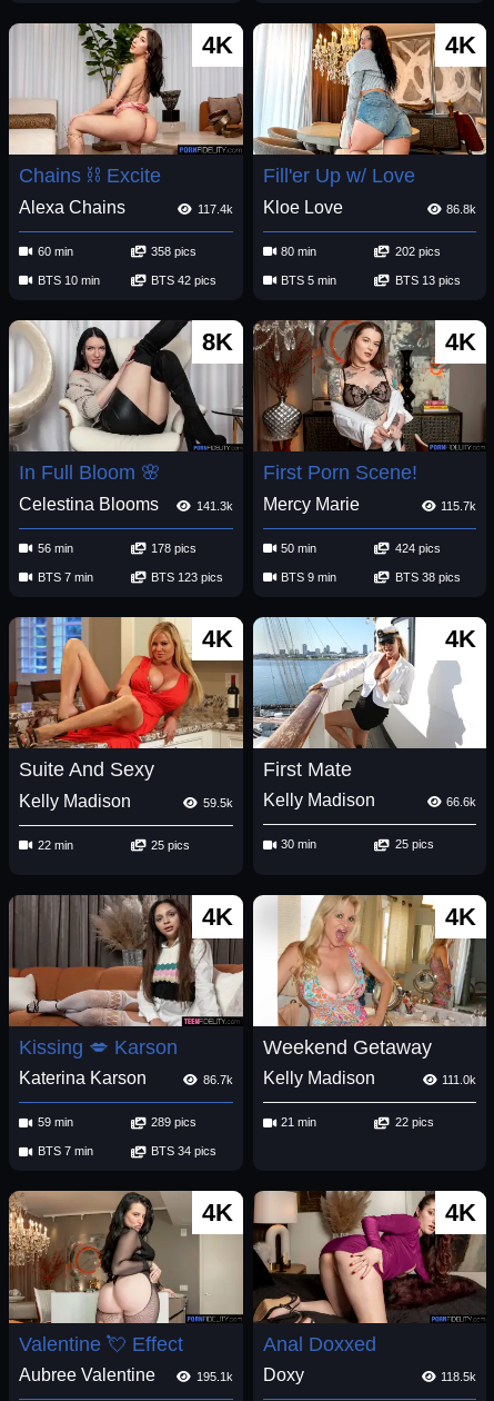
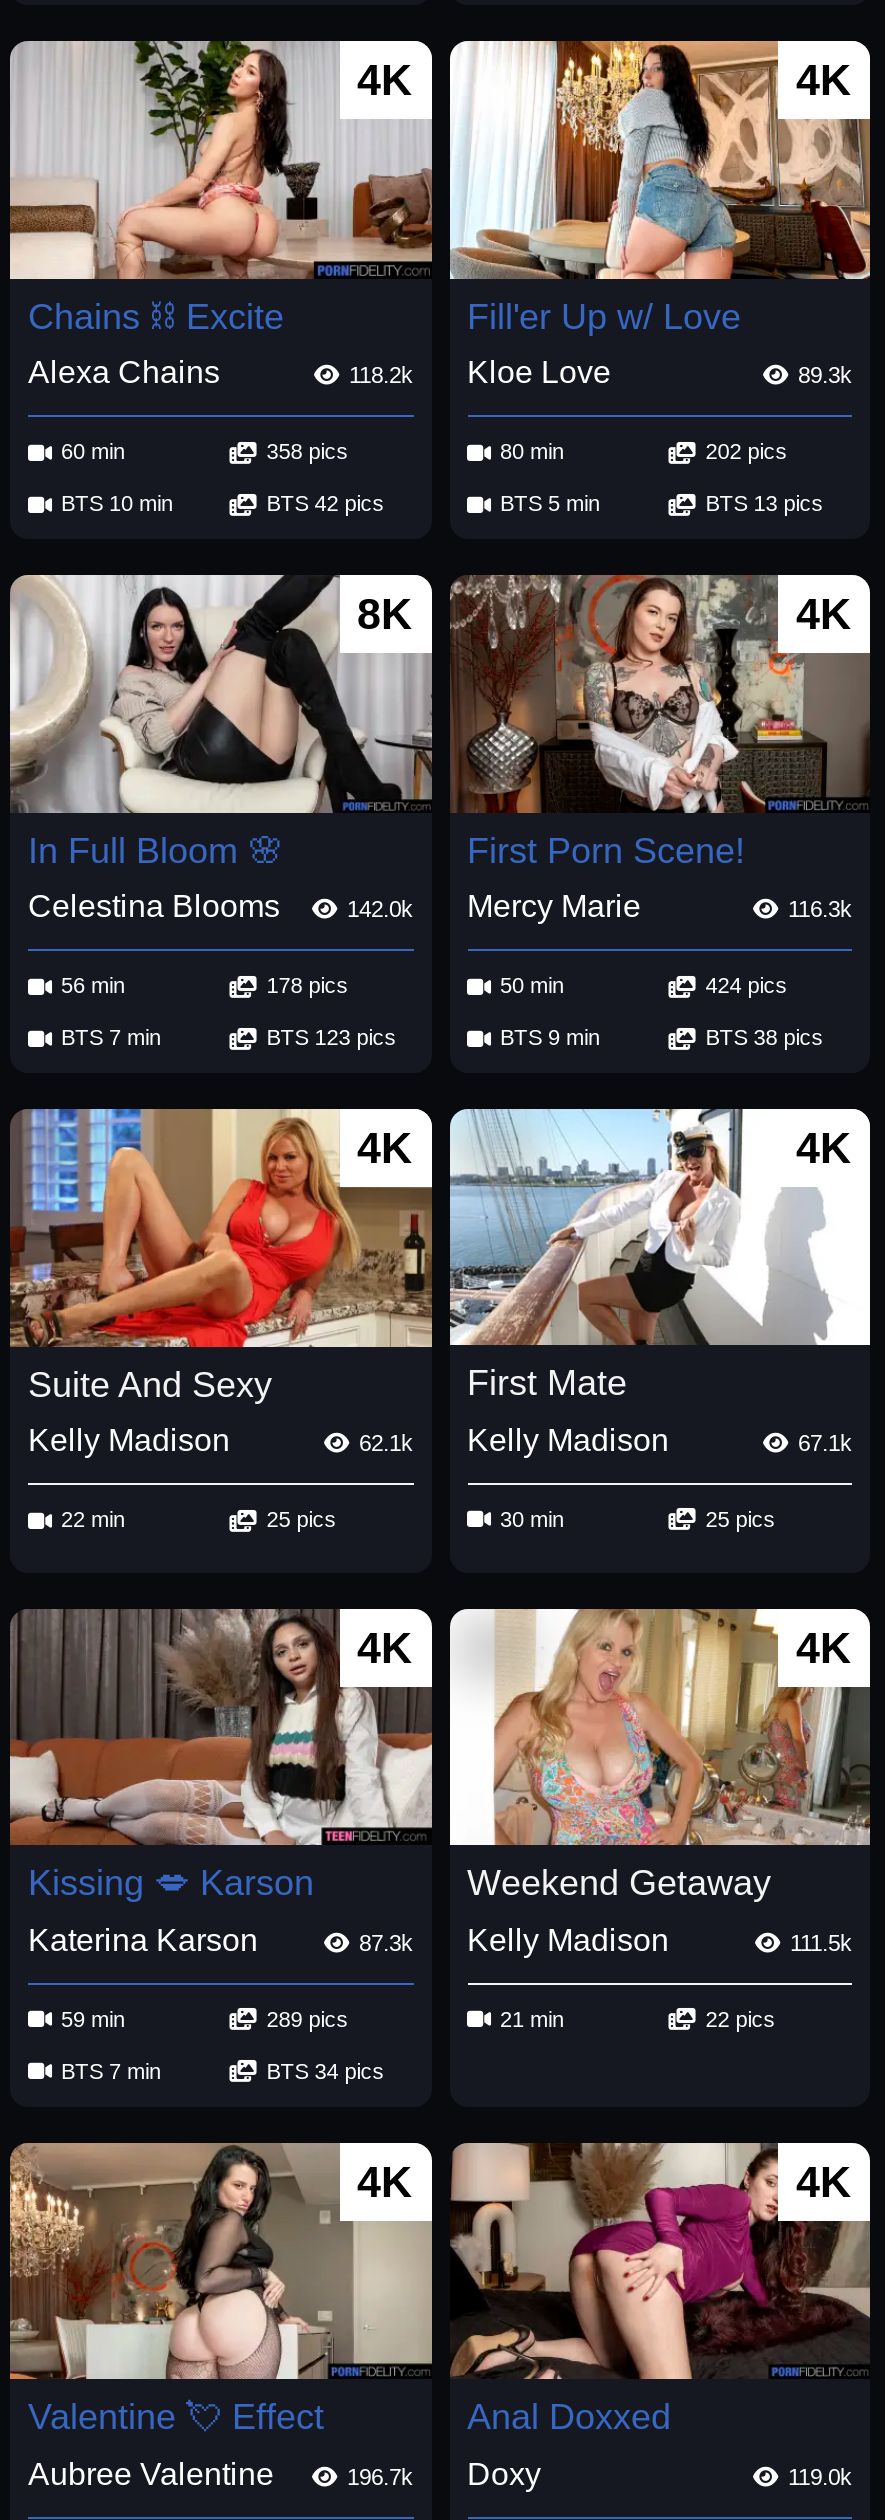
[197,202,233,215] 117.4k -> [349,363,413,387] 118.2k
[446,202,476,215] 86.8k -> [798,363,852,387] 89.3k
[196,499,233,512] 141.3k -> [347,897,413,921] 142.0k
[441,499,476,512] 115.7k -> [788,897,852,921] 116.3k
[203,796,233,809] 59.5k -> [359,1431,413,1455] 62.1k
[446,795,476,808] 66.6k -> [798,1430,852,1454] 67.1k
[203,1074,233,1087] 86.7k -> [359,1931,413,1955] 87.3k
[442,1074,476,1087] 111.0k -> [790,1931,852,1955] 111.5k
[196,1370,233,1384] 195.1k -> [347,2465,413,2489] 196.7k
[441,1370,476,1384] 118.5k -> [788,2465,852,2489] 119.0k

